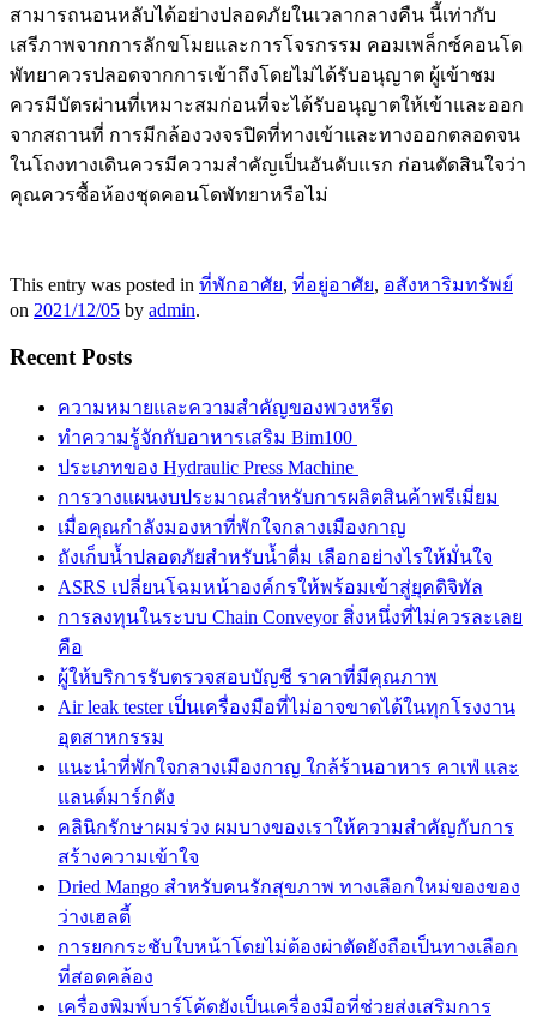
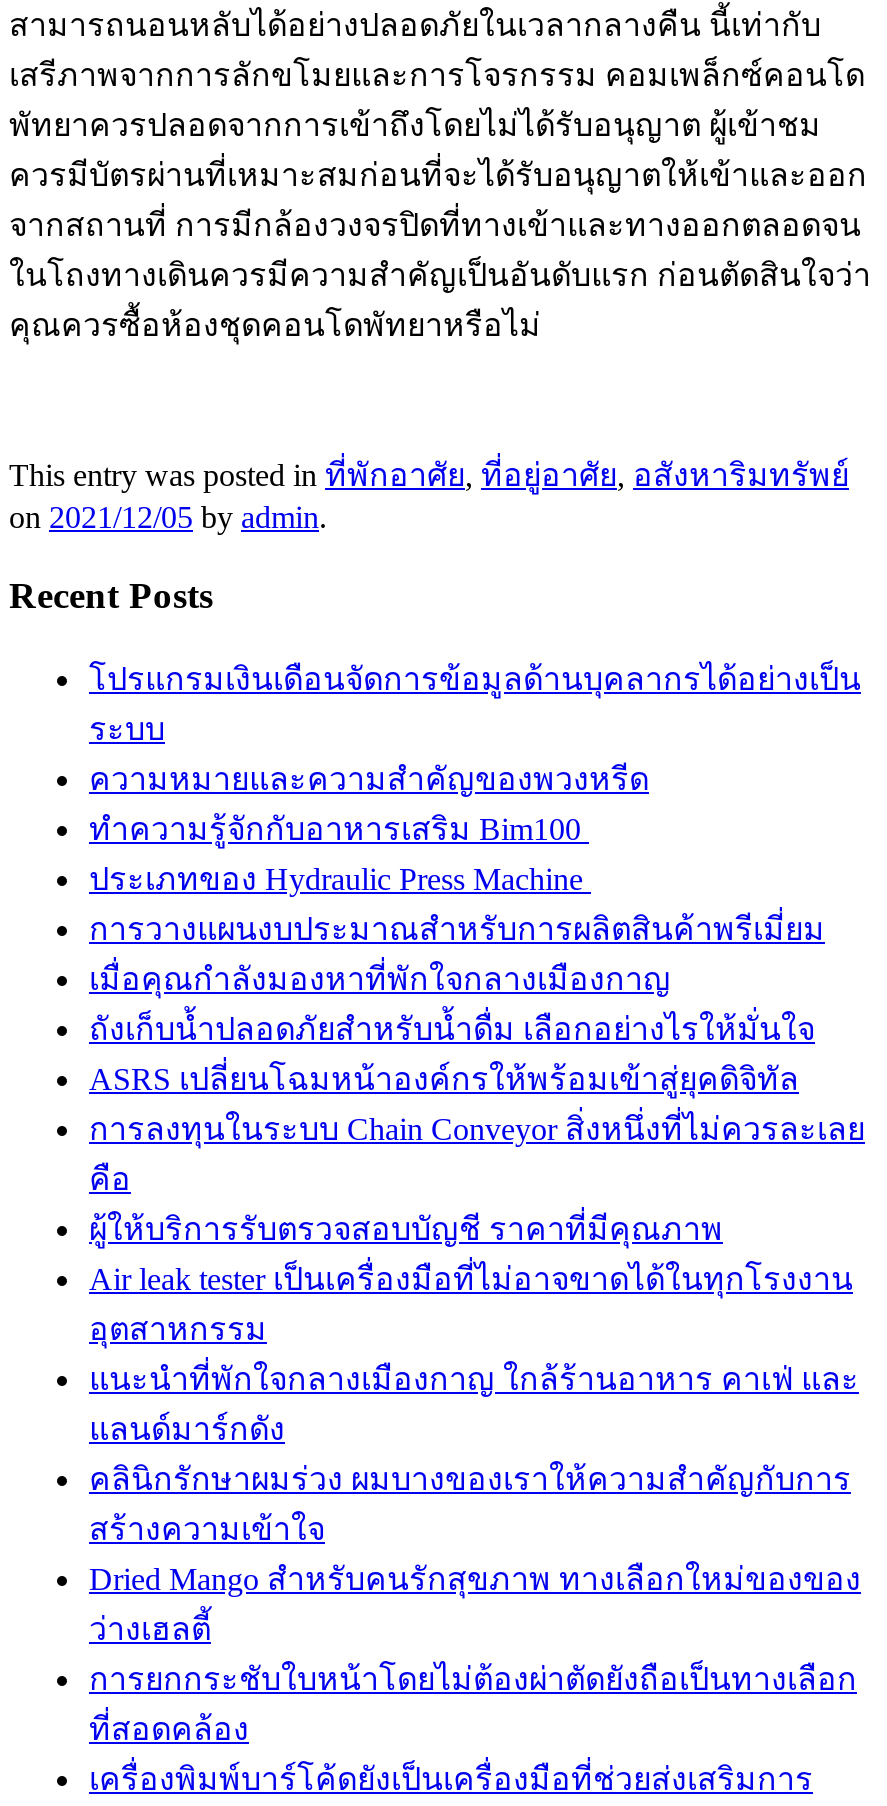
none -> [89,663,861,747] โปรแกรมเงินเดือนจัดการข้อมูลด้านบุคลากรได้อย่างเป็น | ระบบ

